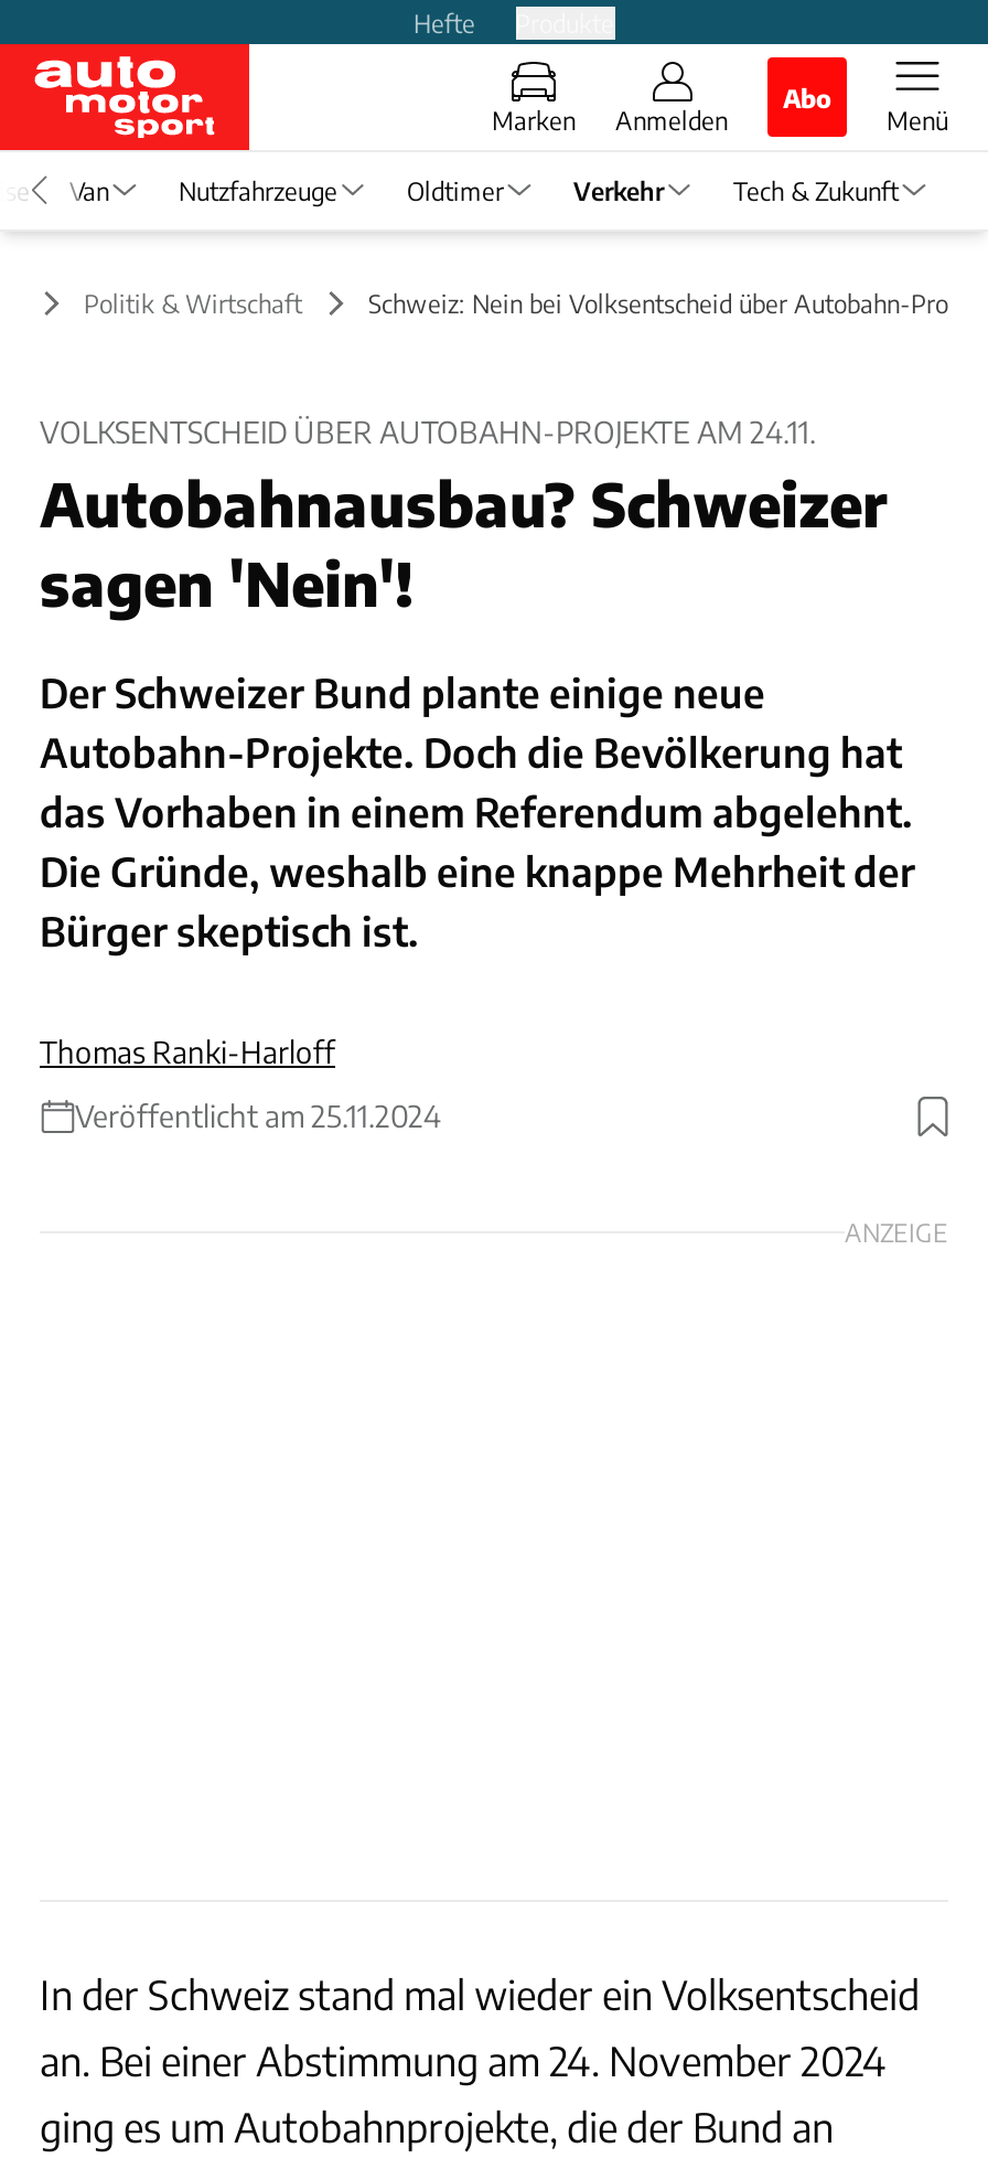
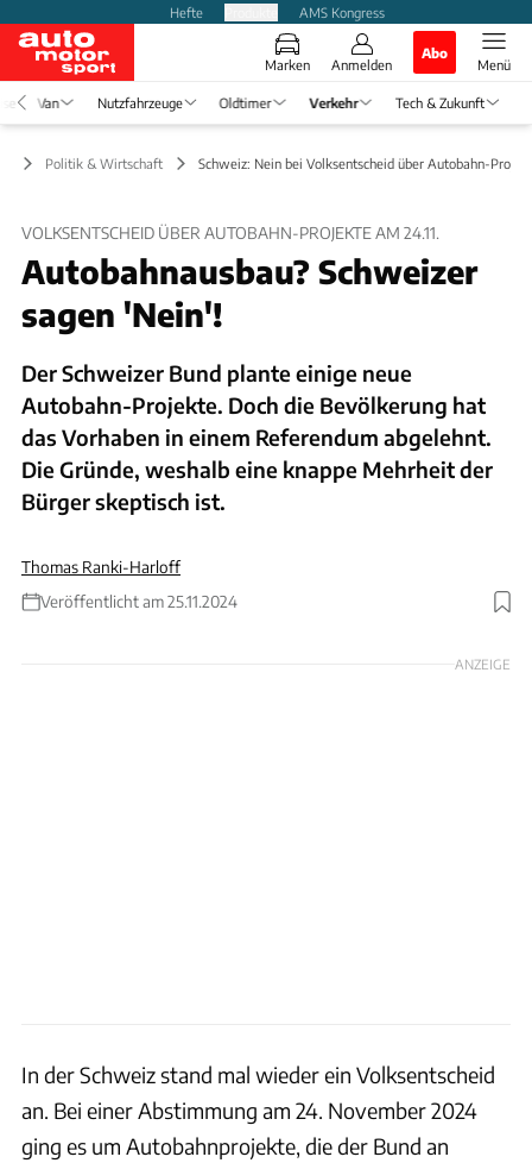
none -> [299,3,384,20] AMS Kongress

